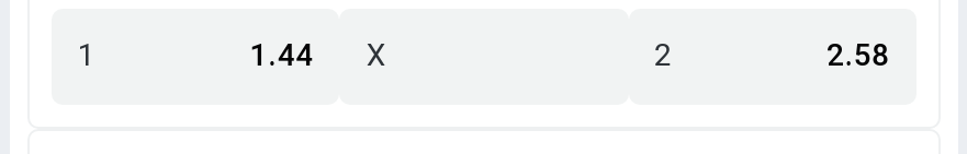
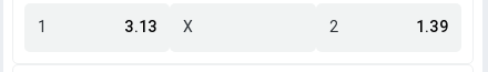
[250,37,387,72] 1.44 X -> [125,18,194,35] 3.13 X
[827,37,890,72] 2.58 -> [416,18,448,35] 1.39

